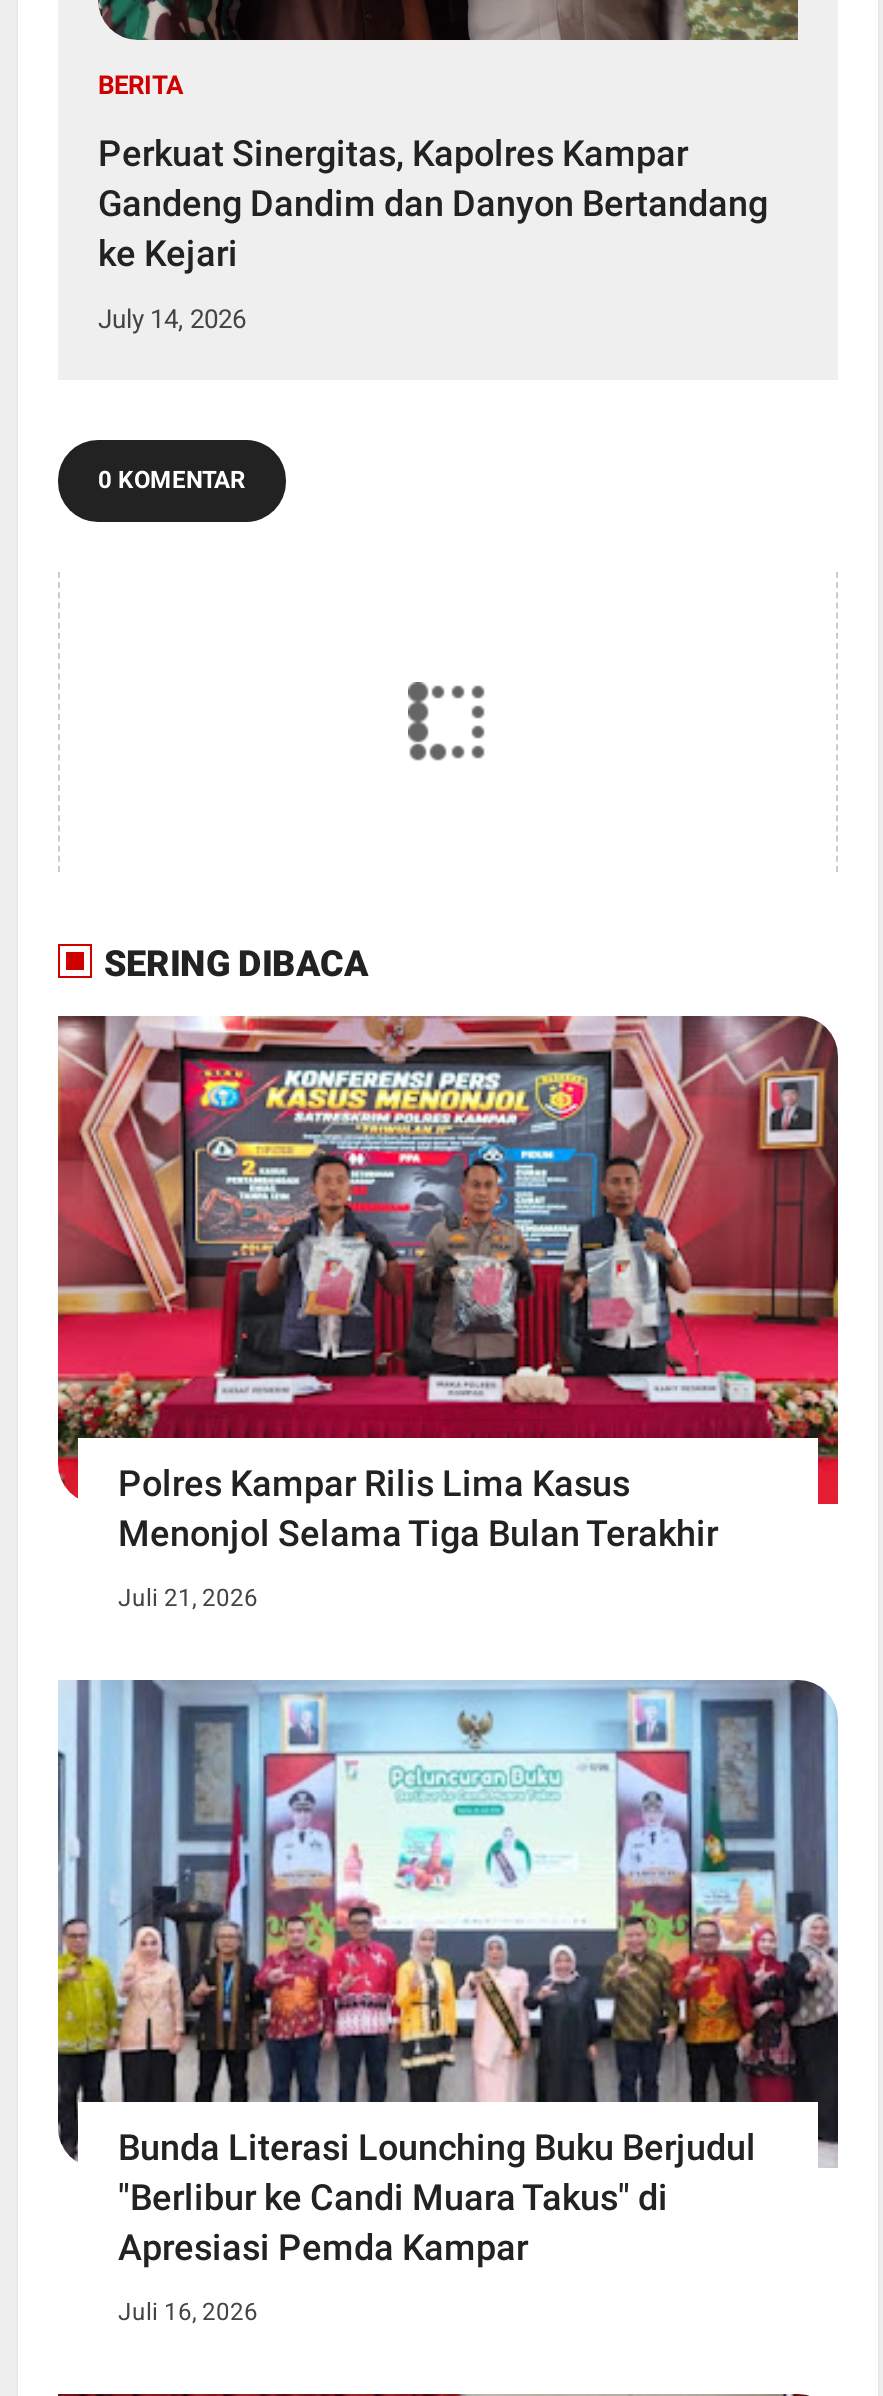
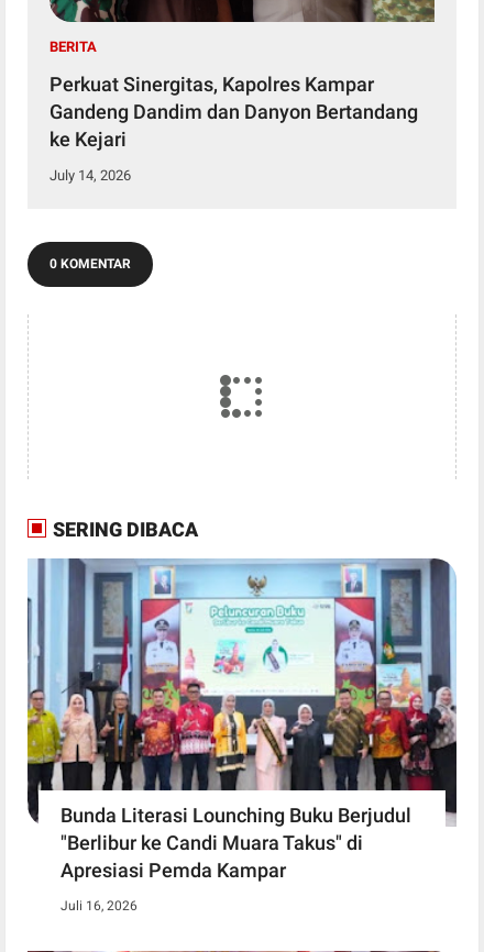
[56,1014,840,1612] [image] | Polres Kampar Rilis Lima Kasus | Menonjol Selama Tiga Bulan Terakhir | Juli 21, 2026 -> none

